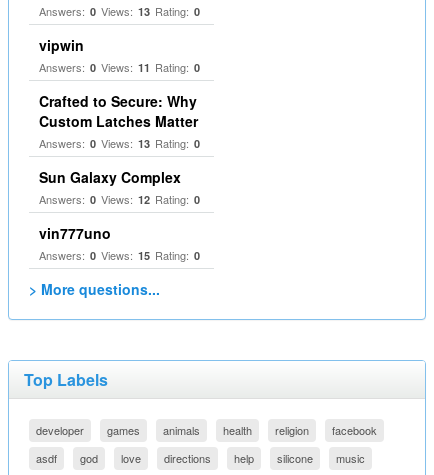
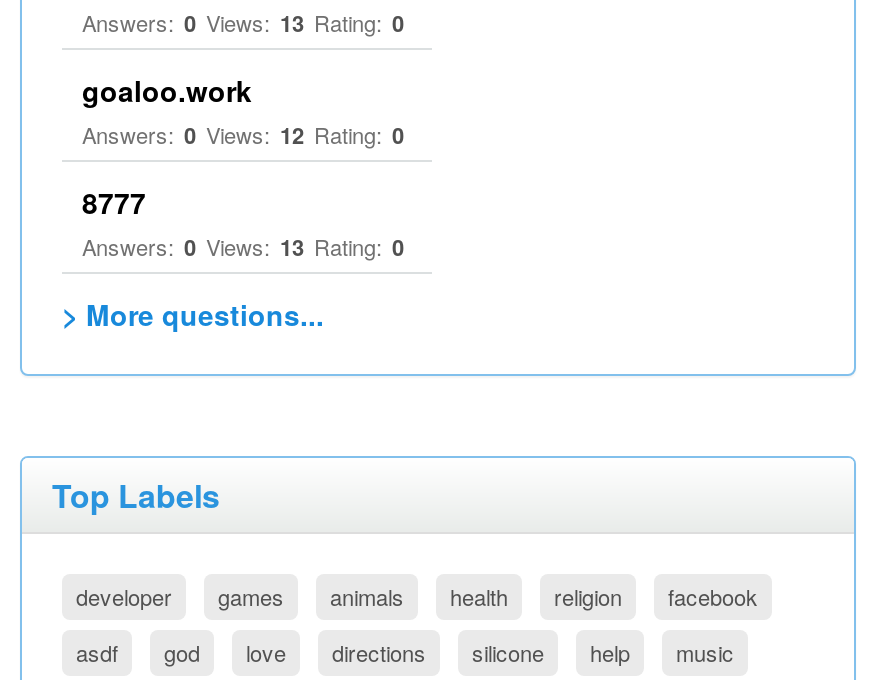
[39,35,200,75] vipwin | Answers: 0 Views: 11 Rating: 0 -> [82,70,252,110] goaloo.work
[39,91,198,131] Crafted to Secure: Why | Custom Latches Matter -> [82,182,146,222] 8777
[39,167,200,263] Sun Galaxy Complex | vin777uno | Answers: 0 Views: 15 Rating: 0 -> none
moved [39,191,200,207] -> [82,118,404,150]: Answers: 0 Views: 12 Rating: 0
moved [277,450,313,466] -> [472,636,544,668]: silicone

